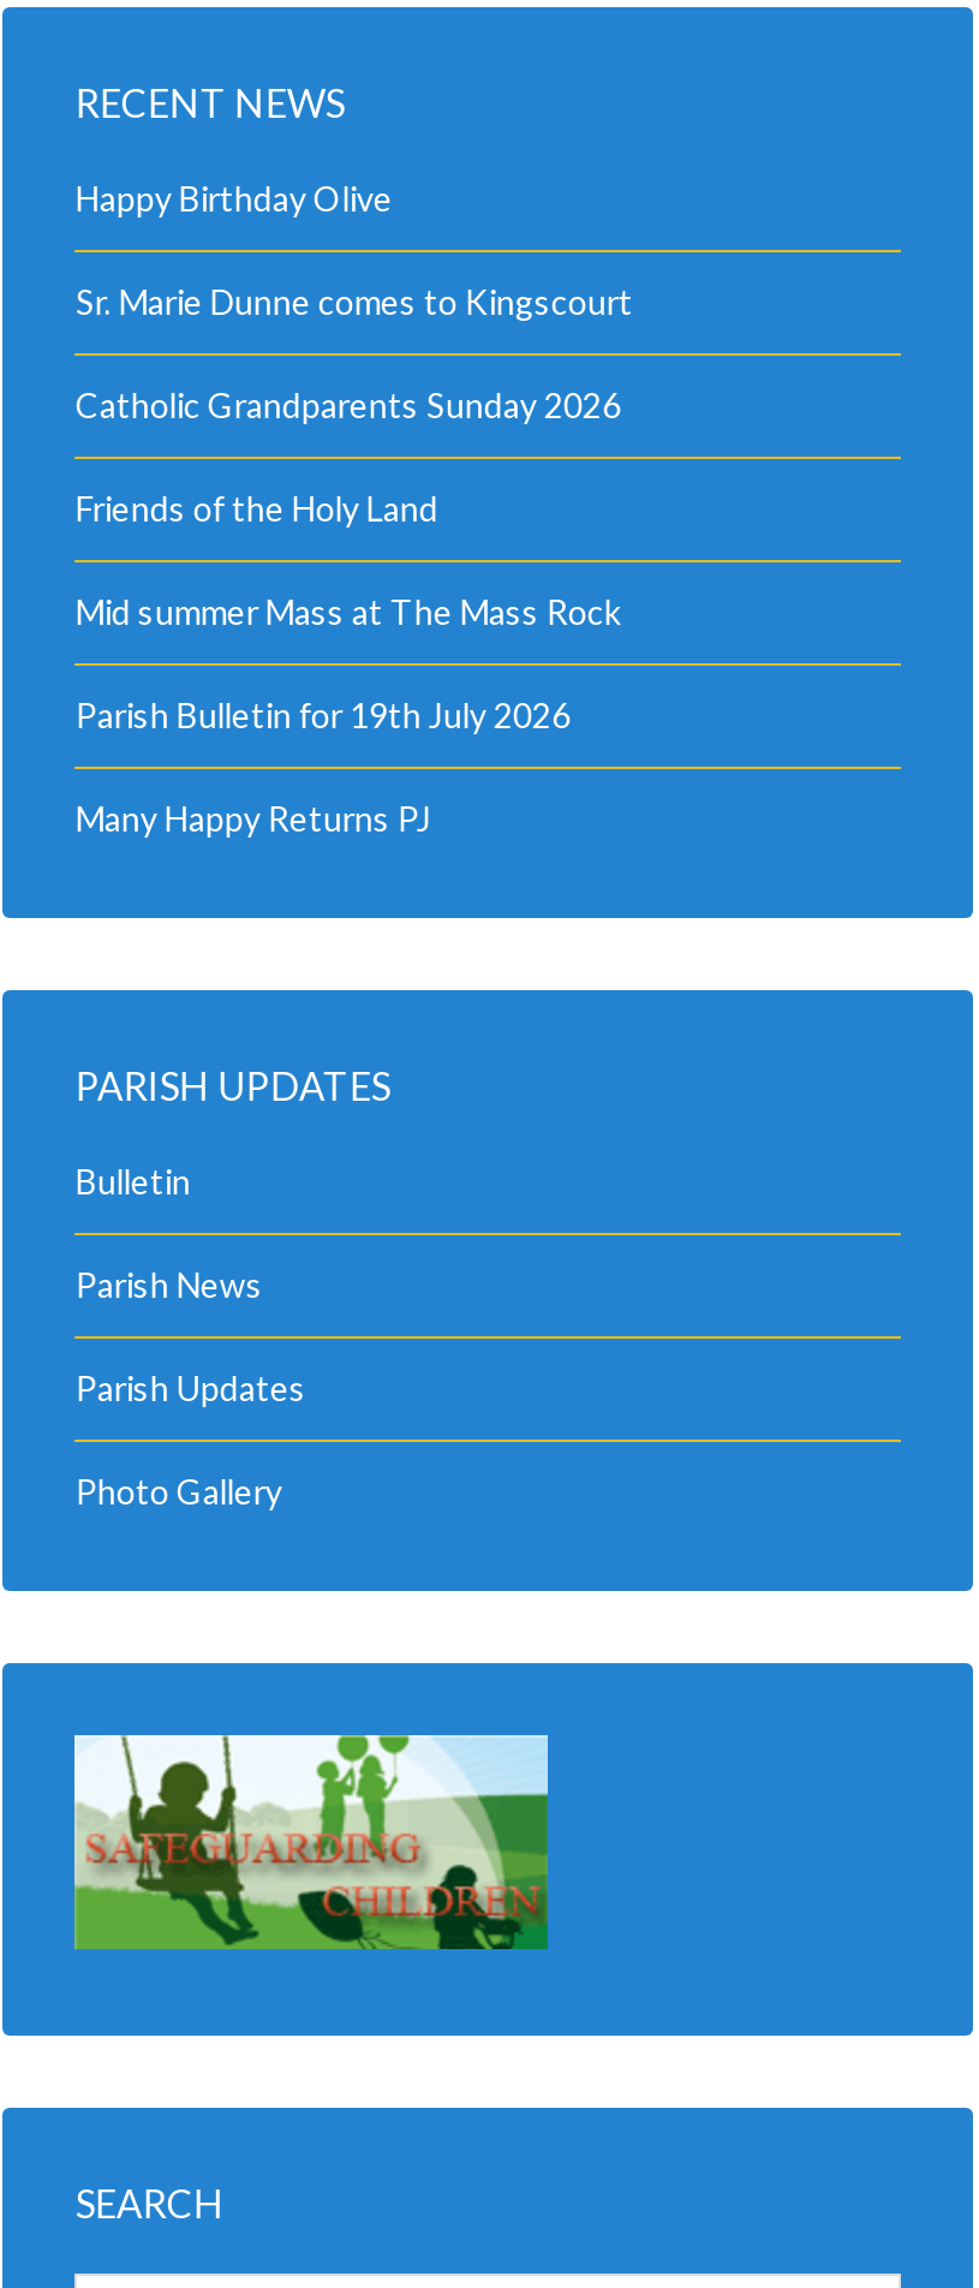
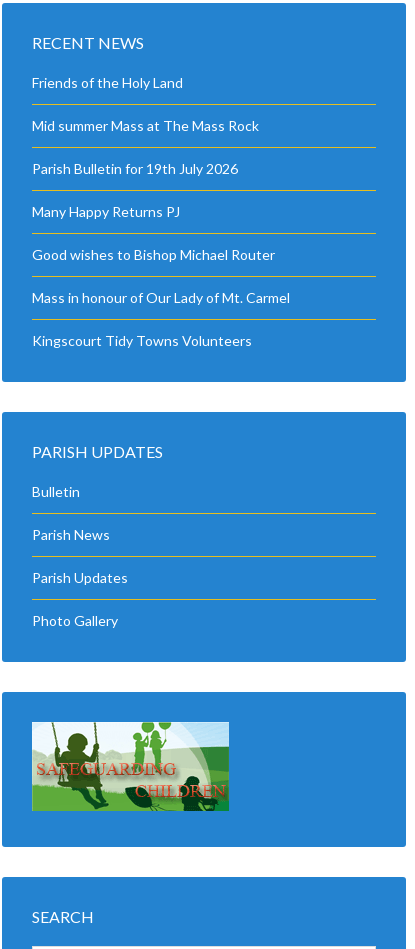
[75,177,633,425] Happy Birthday Olive | Sr. Marie Dunne comes to Kingscourt | Catholic Grandparents Sunday 2026 -> none
moved [75,487,621,838] -> [32,74,259,220]: Friends of the Holy Land | Mid summer Mass at The Mass Rock | Parish Bulletin for 19th July 2026 | Many Happy Returns PJ
none -> [32,246,290,349] Good wishes to Bishop Michael Router | Mass in honour of Our Lady of Mt. Carmel | Kingscourt Tidy Towns Volunteers

